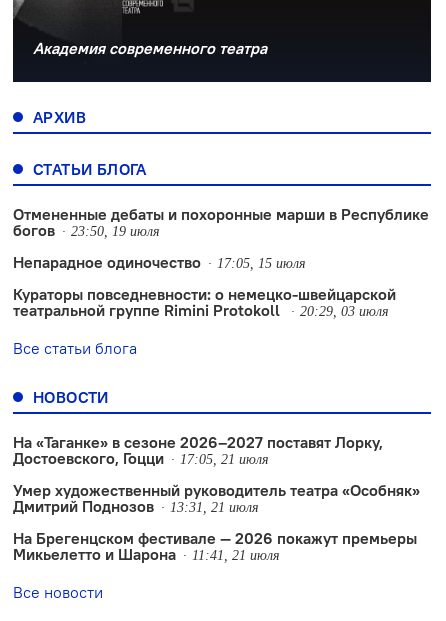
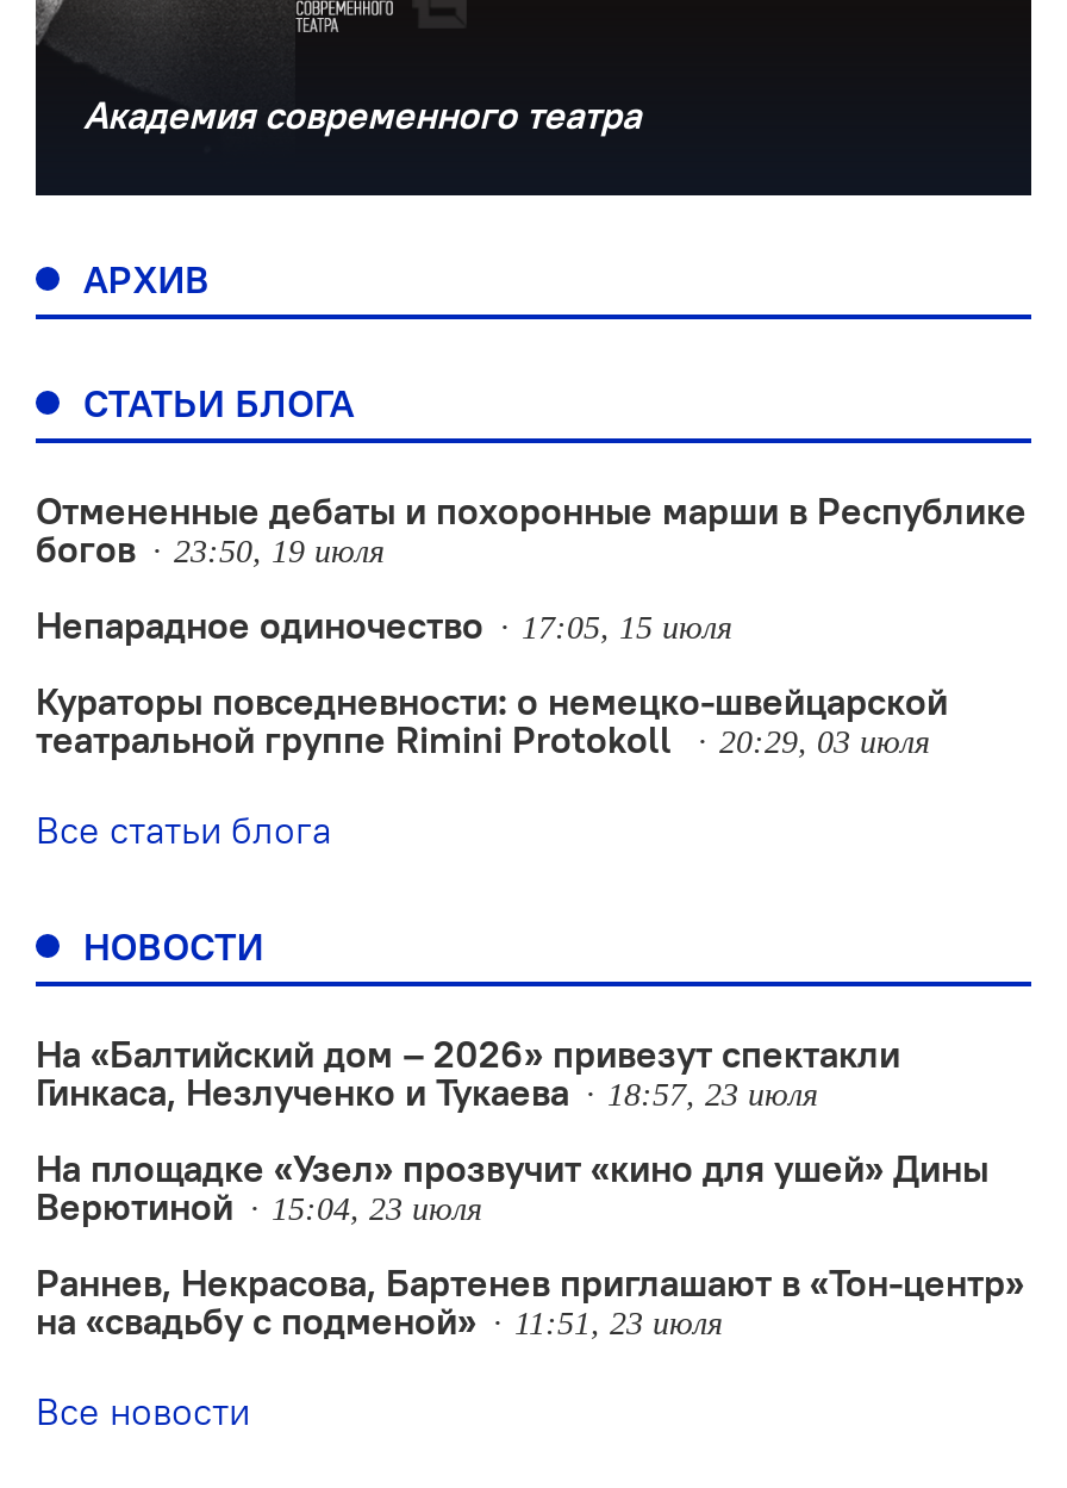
[13,432,383,468] На «Таганке» в сезоне 2026–2027 поставят Лорку, | Достоевского, Гоцци | 17:05, 21 июля -> [36,1029,900,1115] На «Балтийский дом – 2026» привезут спектакли | Гинкаса, Незлученко и Тукаева | 18:57, 23 июля
[13,480,420,516] Умер художественный руководитель театра «Особняк» | Дмитрий Поднозов | 13:31, 21 июля -> [36,1144,988,1229] На площадке «Узел» прозвучит «кино для ушей» Дины | Верютиной | 15:04, 23 июля
[13,528,417,564] На Брегенцском фестивале — 2026 покажут премьеры | Микьелетто и Шарона | 11:41, 21 июля -> [36,1258,1024,1344] Раннев, Некрасова, Бартенев приглашают в «Тон-центр» | на «свадьбу с подменой» | 11:51, 23 июля

